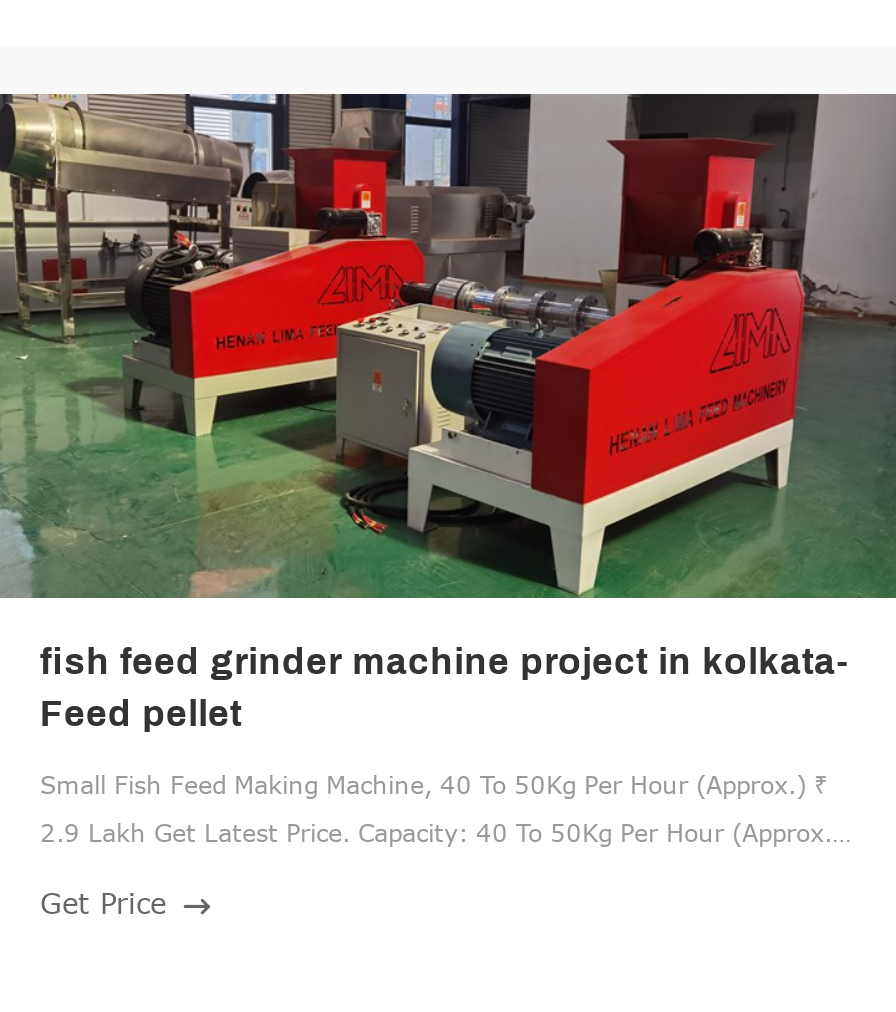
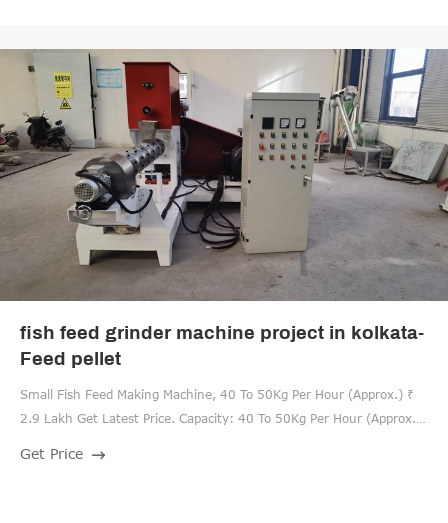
[6,92,890,598] [image] -> [3,48,445,301] [image]

